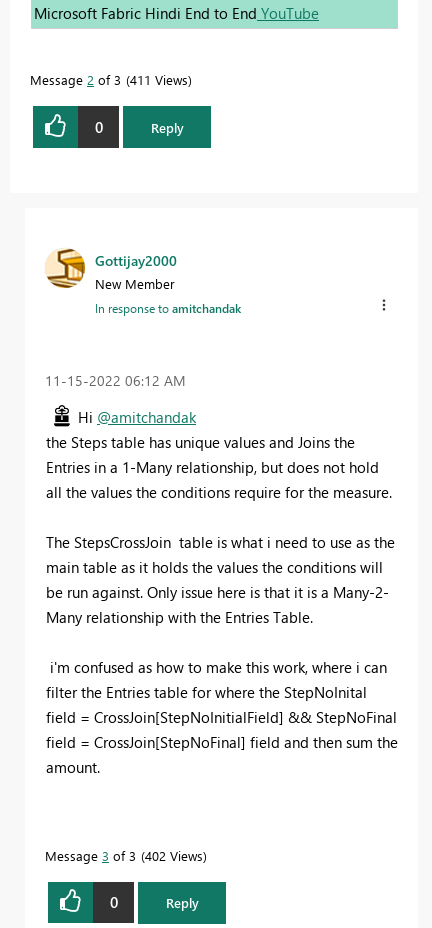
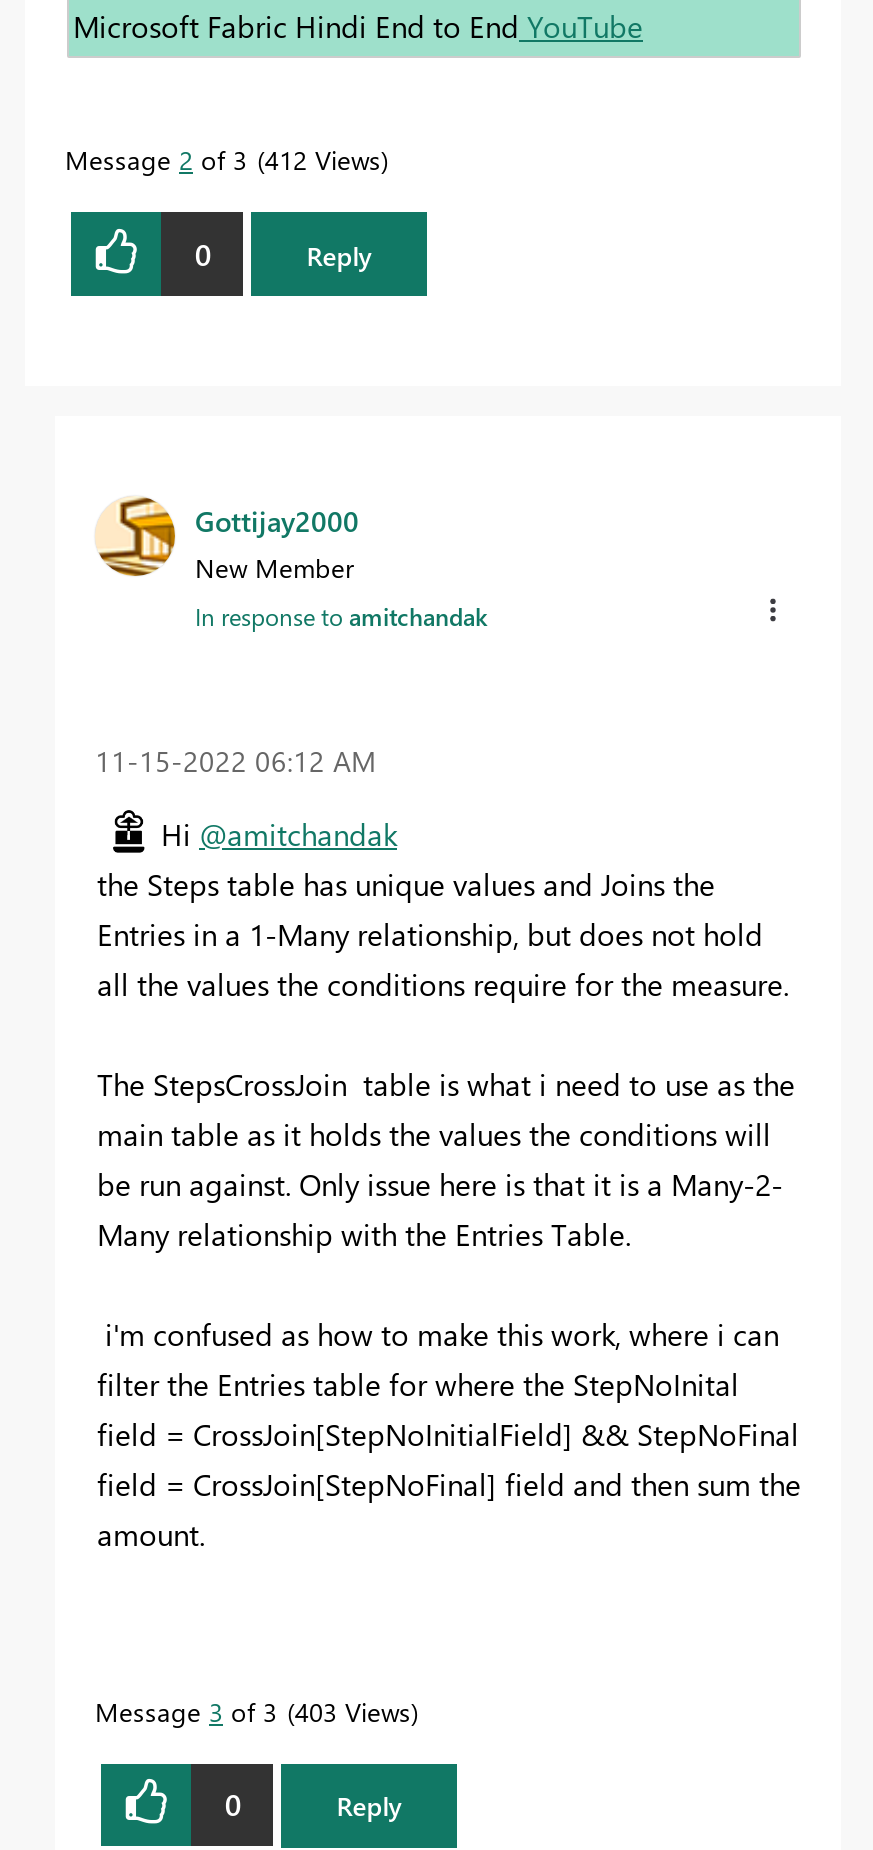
[30,71,188,88] Message 2 of 3 411 Views -> [65,142,381,176] Message 2 of 3 412 Views
[45,846,203,863] Message 3 of 3 402 Views -> [95,1693,411,1727] Message 3 of 3 403 Views

